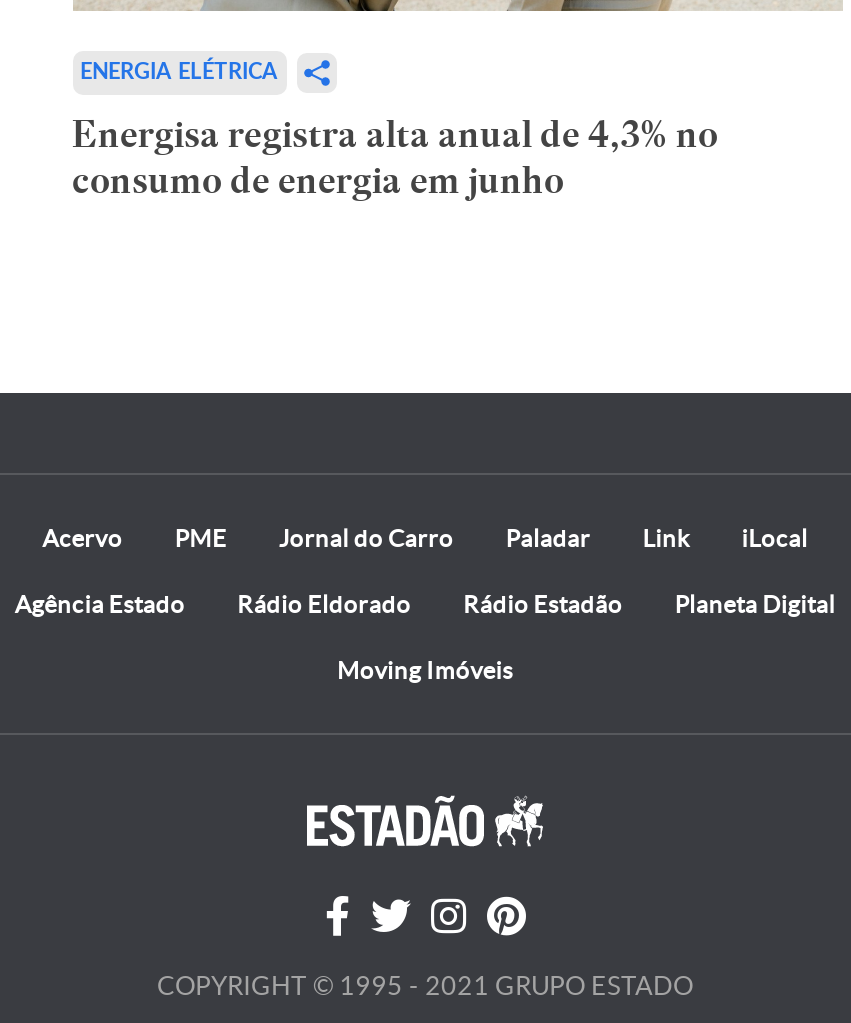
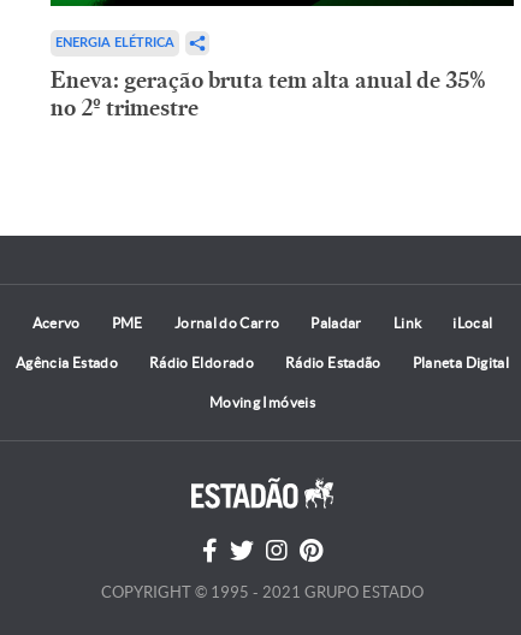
[72,111,718,203] Energisa registra alta anual de 4,3% no | consumo de energia em junho -> [50,67,486,122] Eneva: geração bruta tem alta anual de 35% | no 2º trimestre

